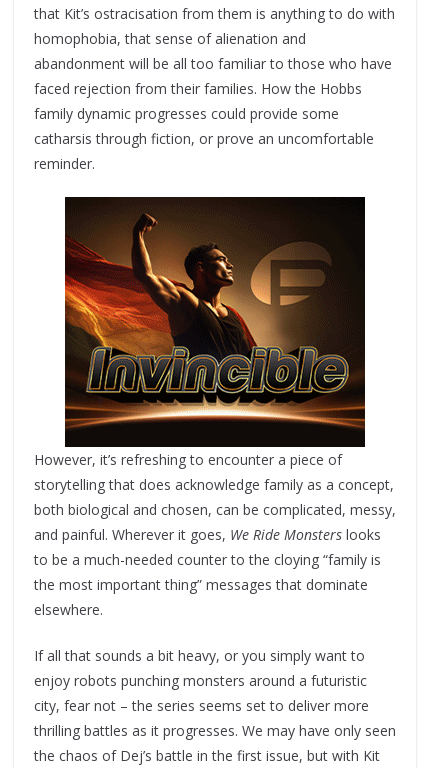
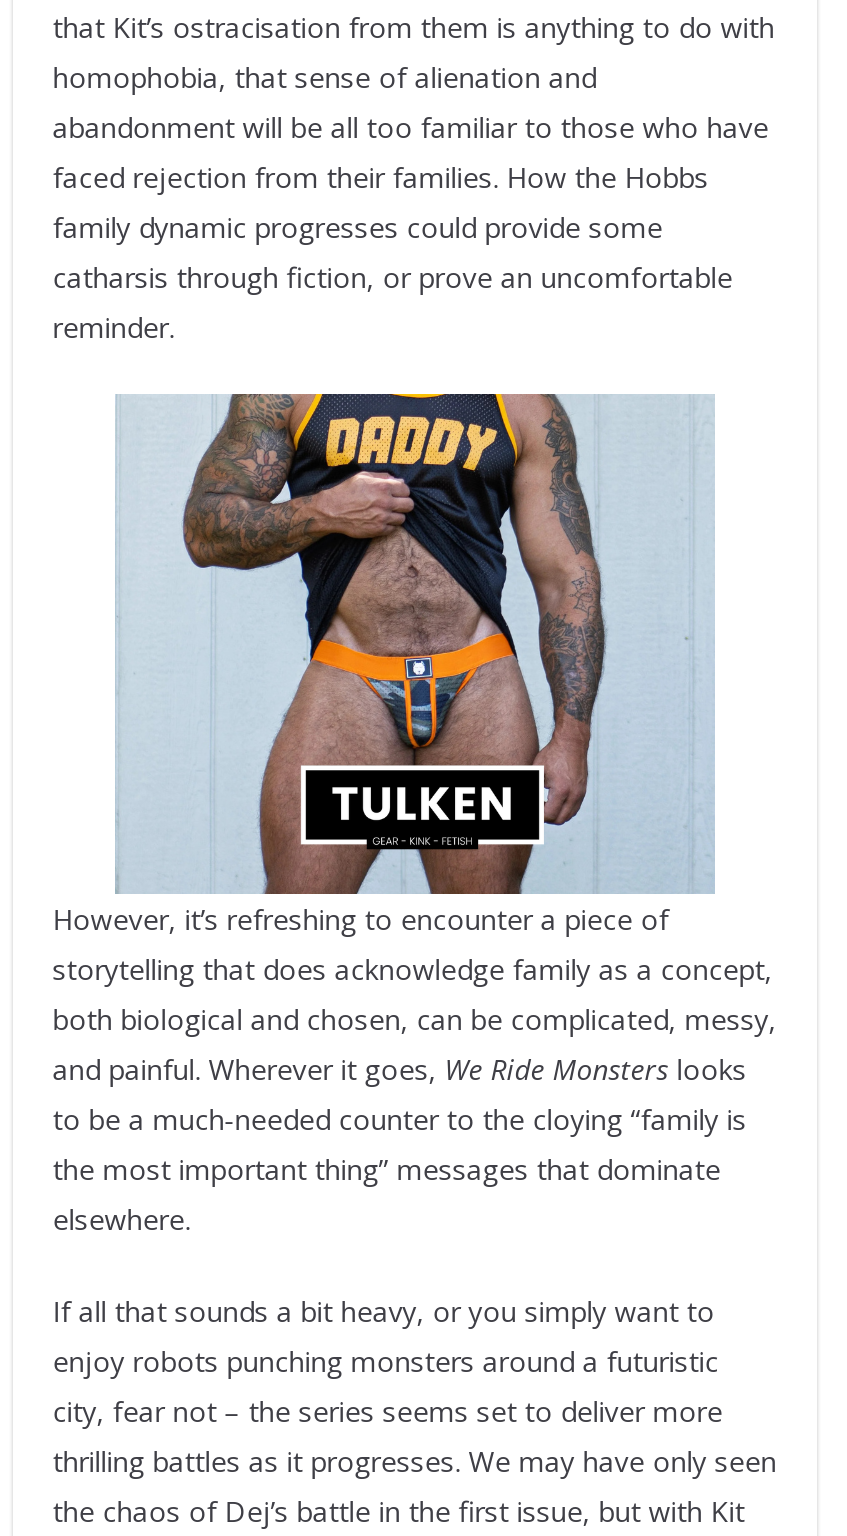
[64,196,366,448] [image] -> [115,392,715,896] [image]

